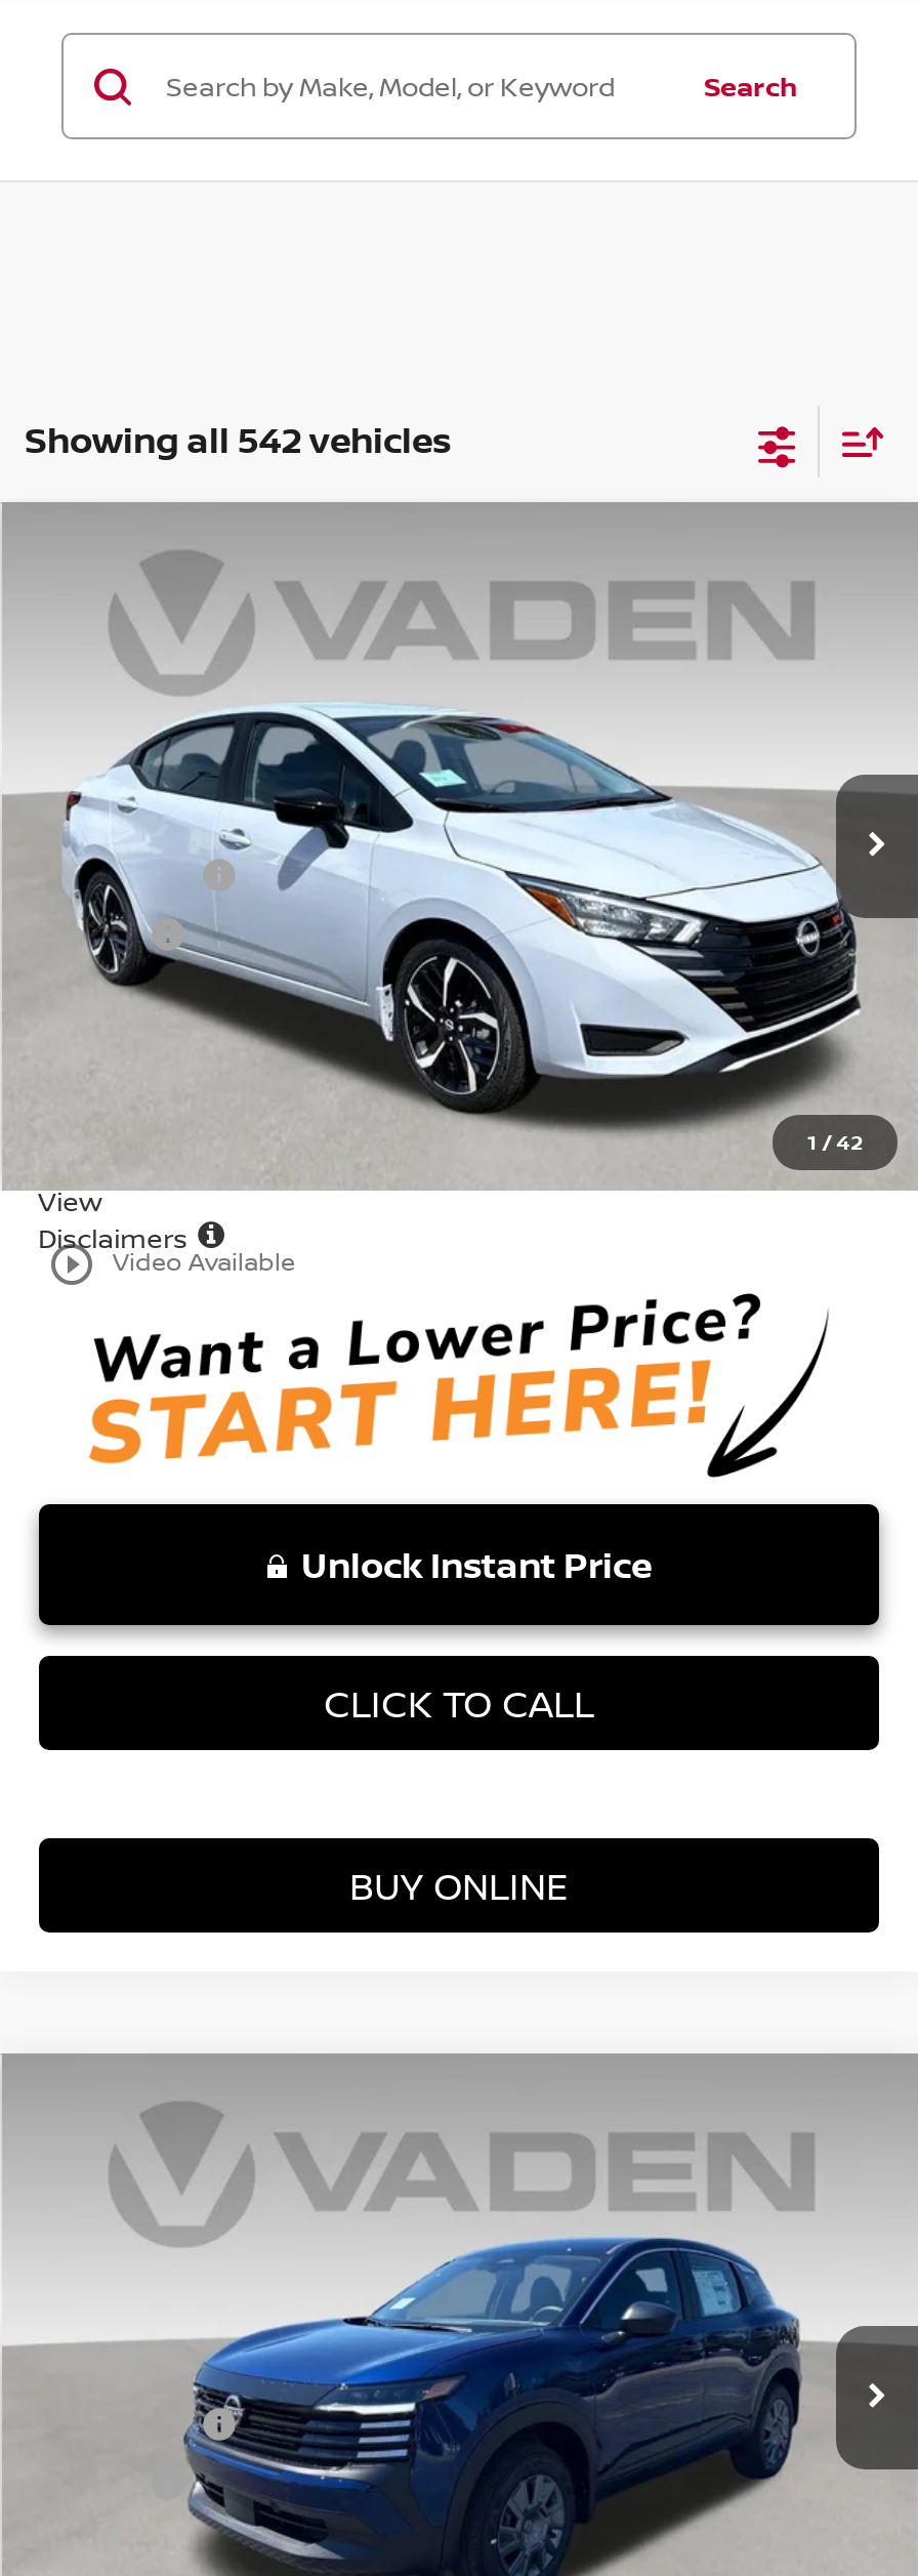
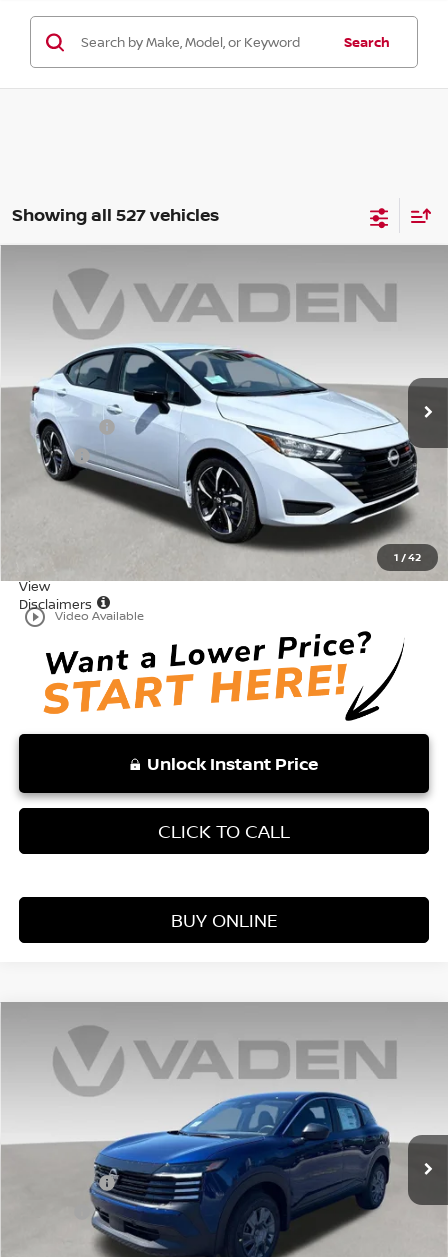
[25,416,451,463] Showing all 542 vehicles -> [12,203,219,226] Showing all 527 vehicles

